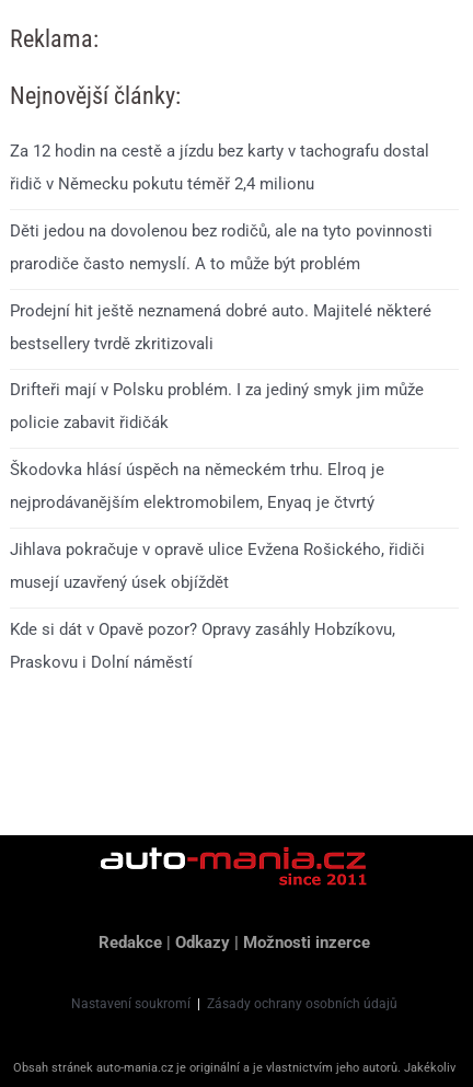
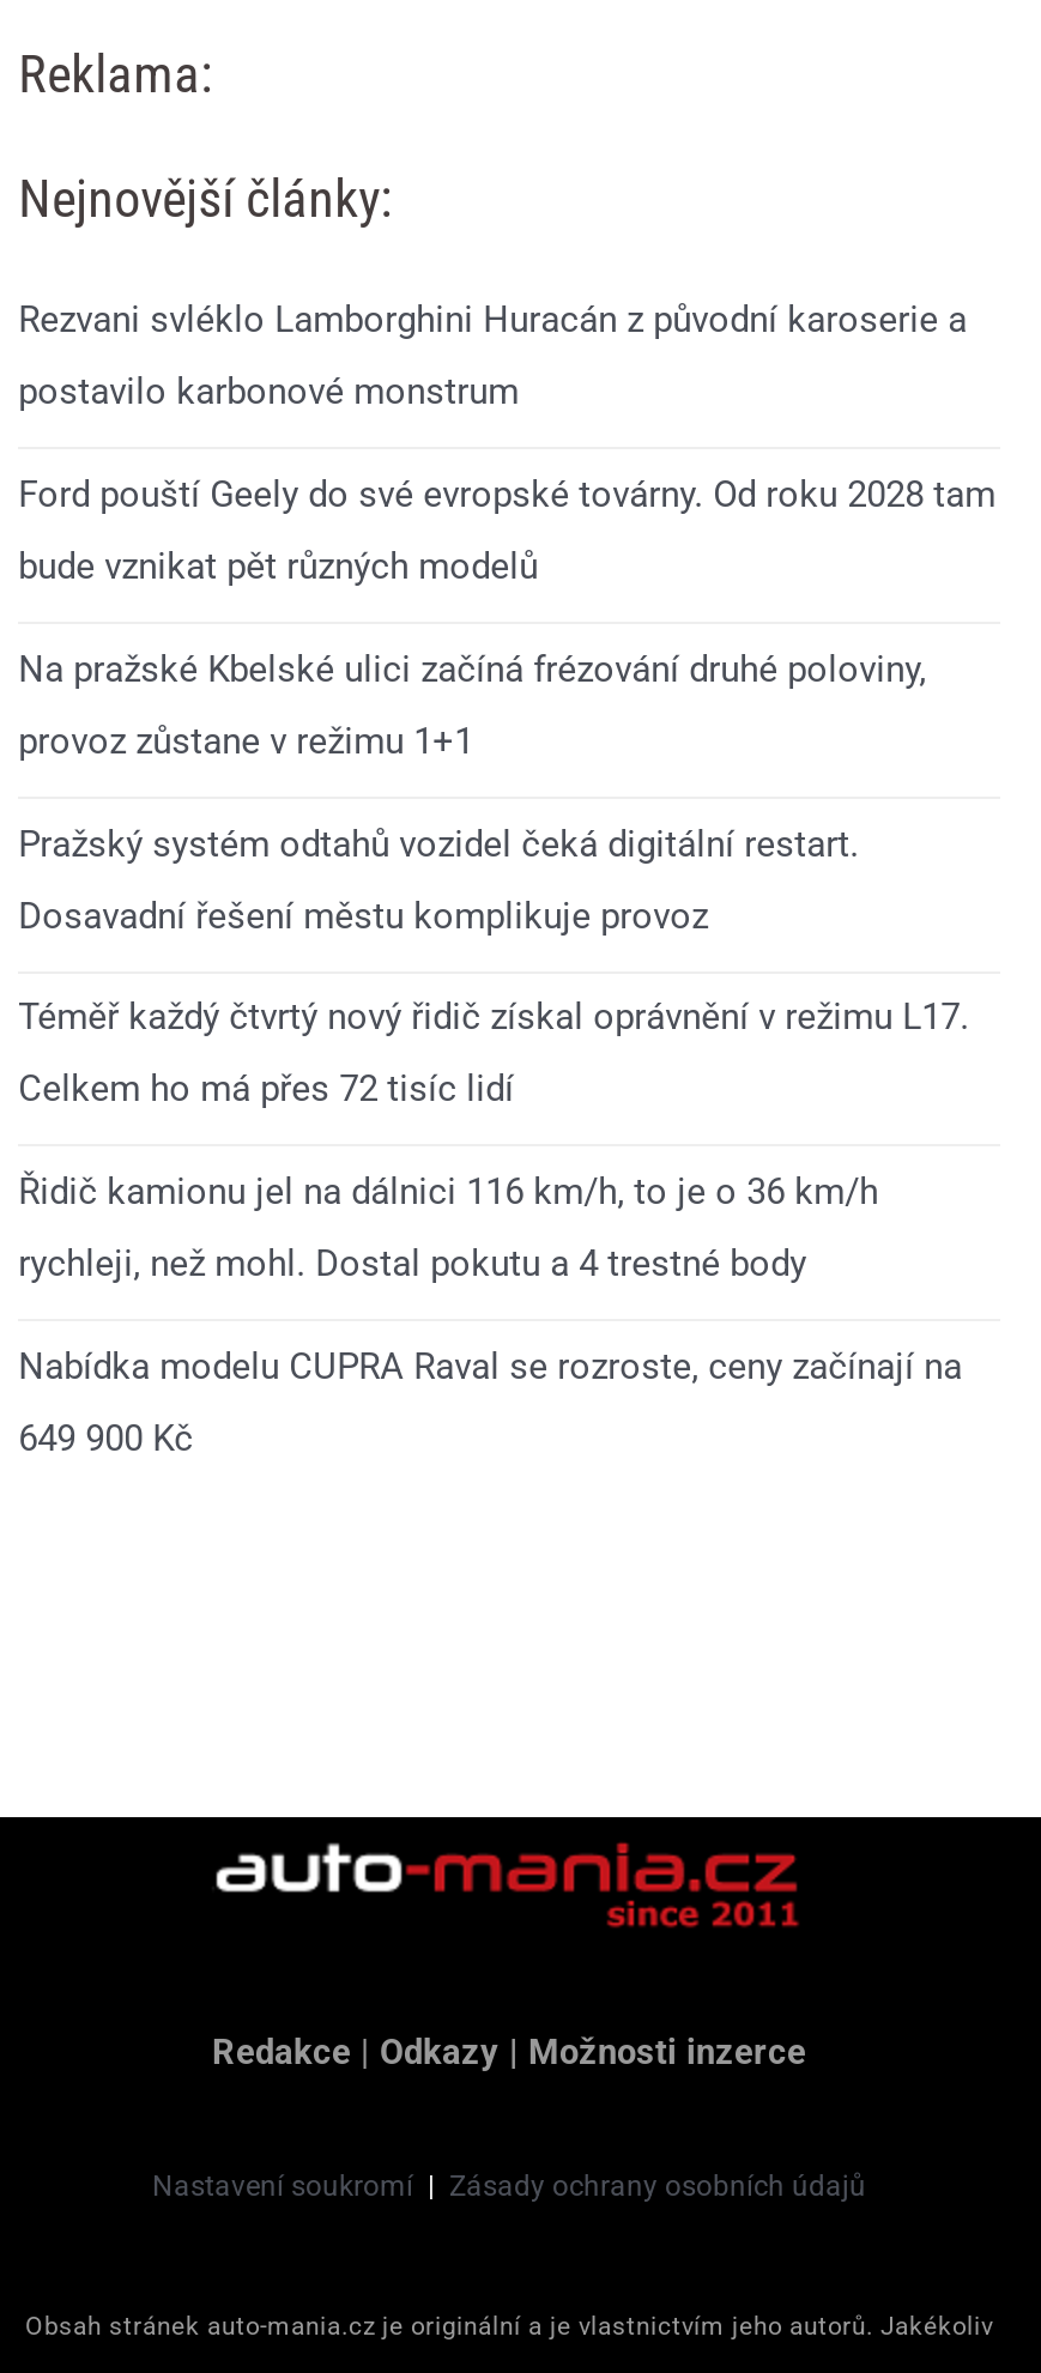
[10,141,429,161] Za 12 hodin na cestě a jízdu bez karty v tachografu dostal -> [18,299,967,342] Rezvani svléklo Lamborghini Huracán z původní karoserie a
[10,174,314,194] řidič v Německu pokutu téměř 2,4 milionu -> [18,371,519,414] postavilo karbonové monstrum
[10,221,433,241] Děti jedou na dovolenou bez rodičů, ale na tyto povinnosti -> [18,473,996,516] Ford pouští Geely do své evropské továrny. Od roku 2028 tam
[10,254,360,274] prarodiče často nemyslí. A to může být problém -> [18,545,538,588] bude vznikat pět různých modelů
[10,301,432,320] Prodejní hit ještě neznamená dobré auto. Majitelé některé -> [18,647,926,690] Na pražské Kbelské ulici začíná frézování druhé poloviny,
[10,334,214,353] bestsellery tvrdě zkritizovali -> [18,719,474,762] provoz zůstane v režimu 1+1
[10,380,424,400] Drifteři mají v Polsku problém. I za jediný smyk jim může -> [18,822,859,865] Pražský systém odtahů vozidel čeká digitální restart.
[10,413,169,433] policie zabavit řidičák -> [18,894,708,937] Dosavadní řešení městu komplikuje provoz
[10,460,385,480] Škodovka hlásí úspěch na německém trhu. Elroq je -> [18,996,970,1039] Téměř každý čtvrtý nový řidič získal oprávnění v režimu L17.
[10,493,375,513] nejprodávanějším elektromobilem, Enyaq je čtvrtý -> [18,1068,514,1111] Celkem ho má přes 72 tisíc lidí
[10,540,425,559] Jihlava pokračuje v opravě ulice Evžena Rošického, řidiči -> [18,1170,879,1213] Řidič kamionu jel na dálnici 116 km/h, to je o 36 km/h
[10,573,229,592] musejí uzavřený úsek objíždět -> [18,1242,807,1285] rychleji, než mohl. Dostal pokutu a 4 trestné body
[10,619,395,639] Kde si dát v Opavě pozor? Opravy zasáhly Hobzíkovu, -> [18,1345,962,1388] Nabídka modelu CUPRA Raval se rozroste, ceny začínají na
[10,652,193,672] Praskovu i Dolní náměstí -> [18,1416,193,1459] 649 900 Kč

